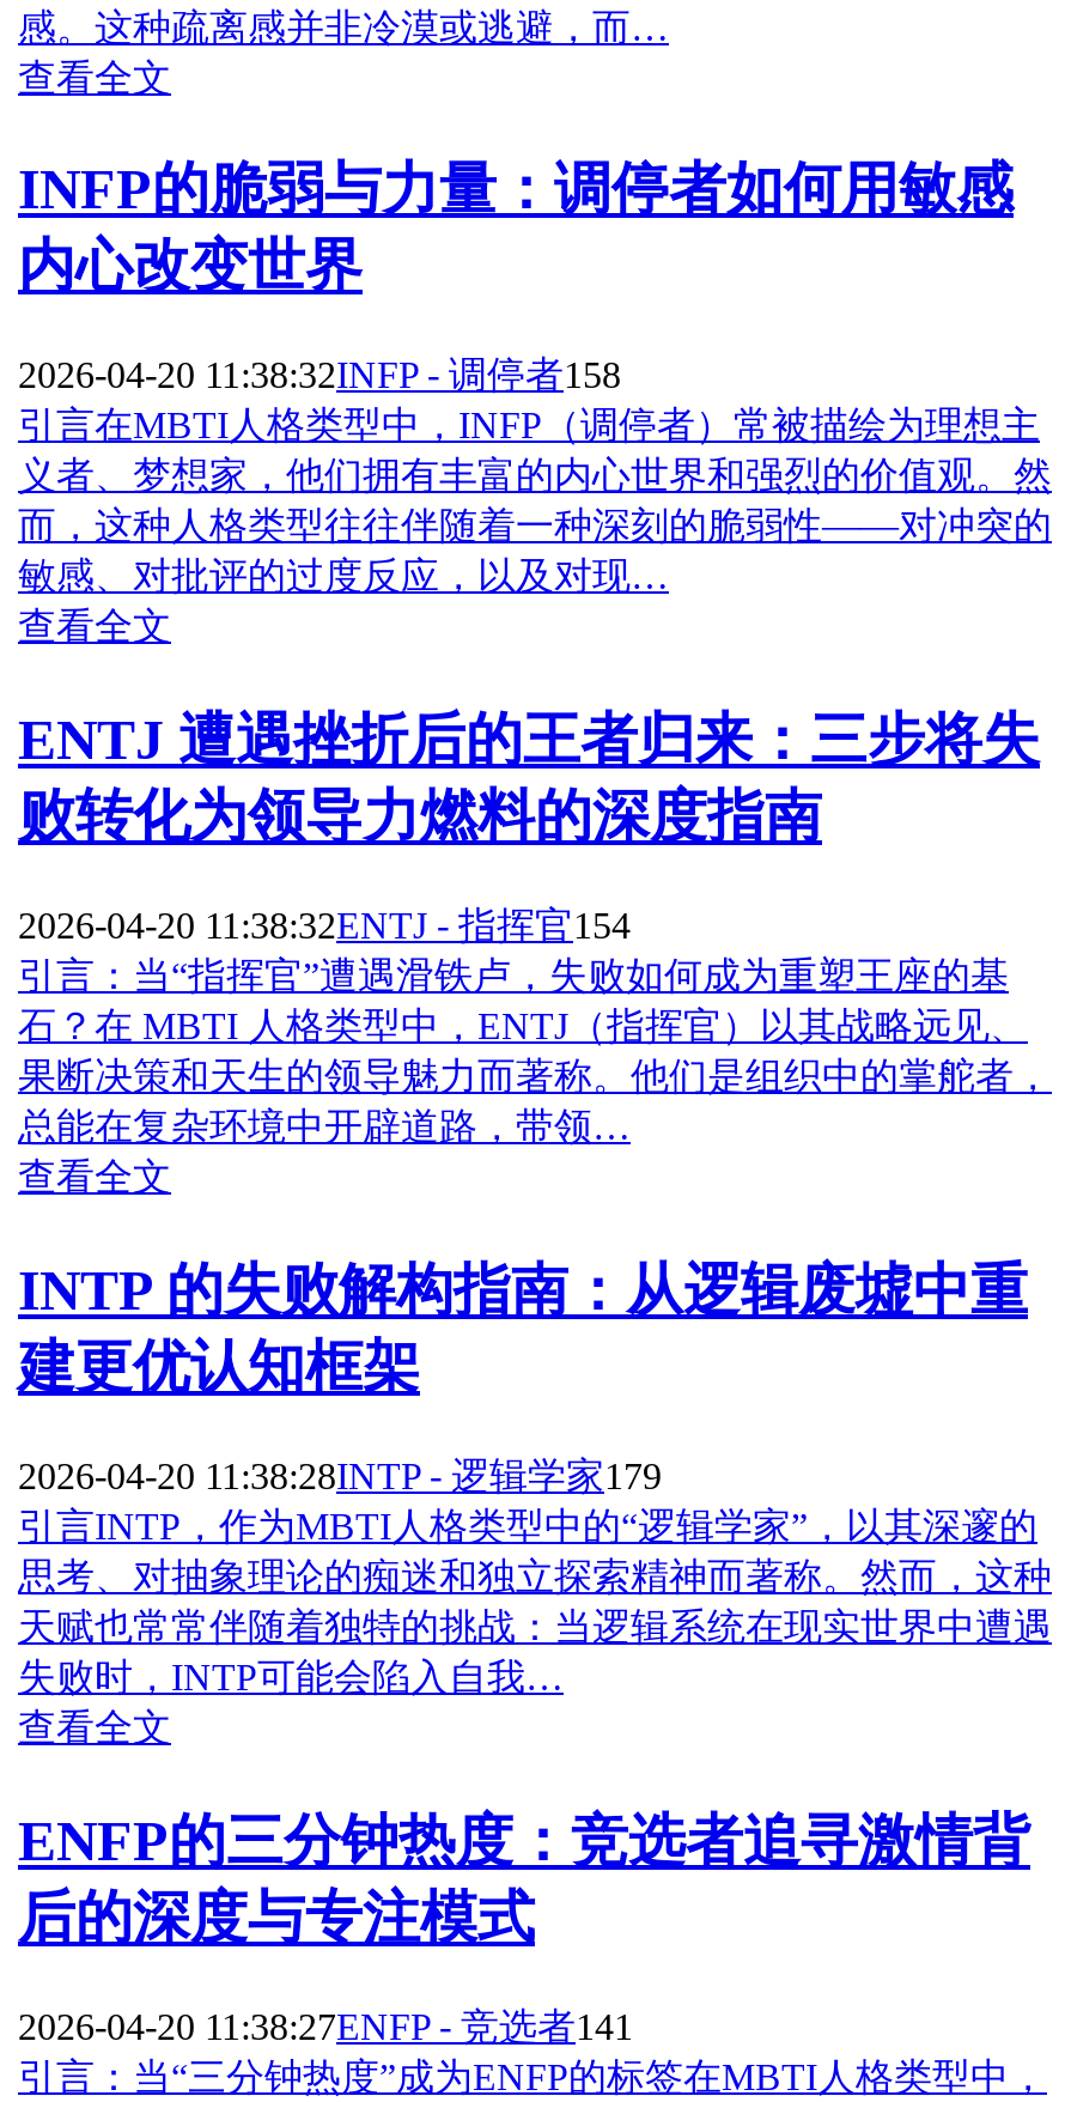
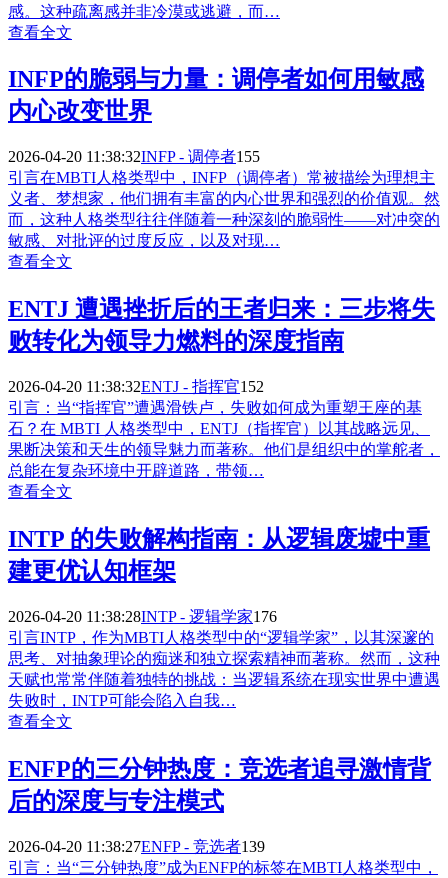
[18,355,621,396] 2026-04-20 11:38:32INFP - 调停者158 -> [8,148,260,165] 2026-04-20 11:38:32INFP - 调停者155
[18,905,631,946] 2026-04-20 11:38:32ENTJ - 指挥官154 -> [8,378,264,395] 2026-04-20 11:38:32ENTJ - 指挥官152
[18,1455,662,1496] 2026-04-20 11:38:28INTP - 逻辑学家179 -> [8,608,277,625] 2026-04-20 11:38:28INTP - 逻辑学家176
[18,2006,633,2046] 2026-04-20 11:38:27ENFP - 竞选者141 -> [8,838,265,855] 2026-04-20 11:38:27ENFP - 竞选者139

